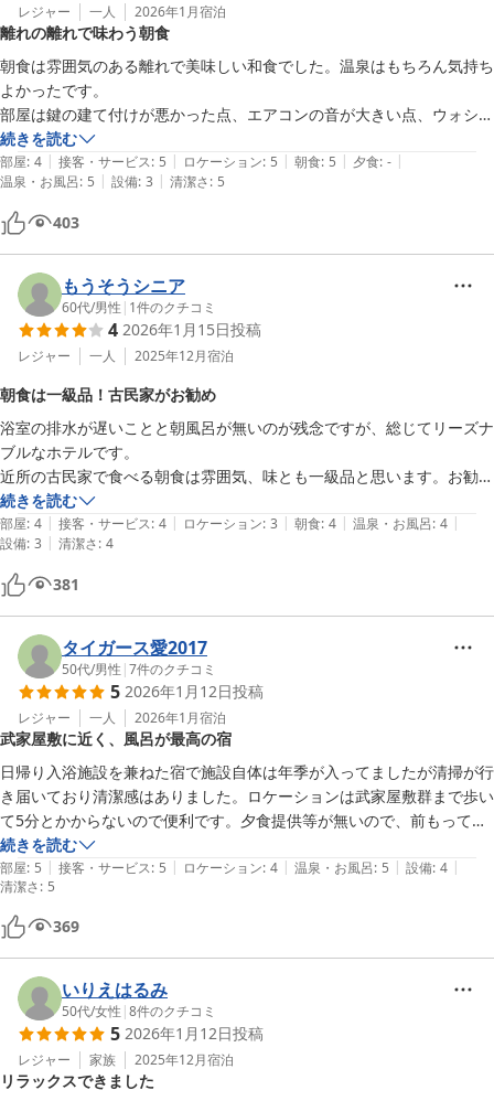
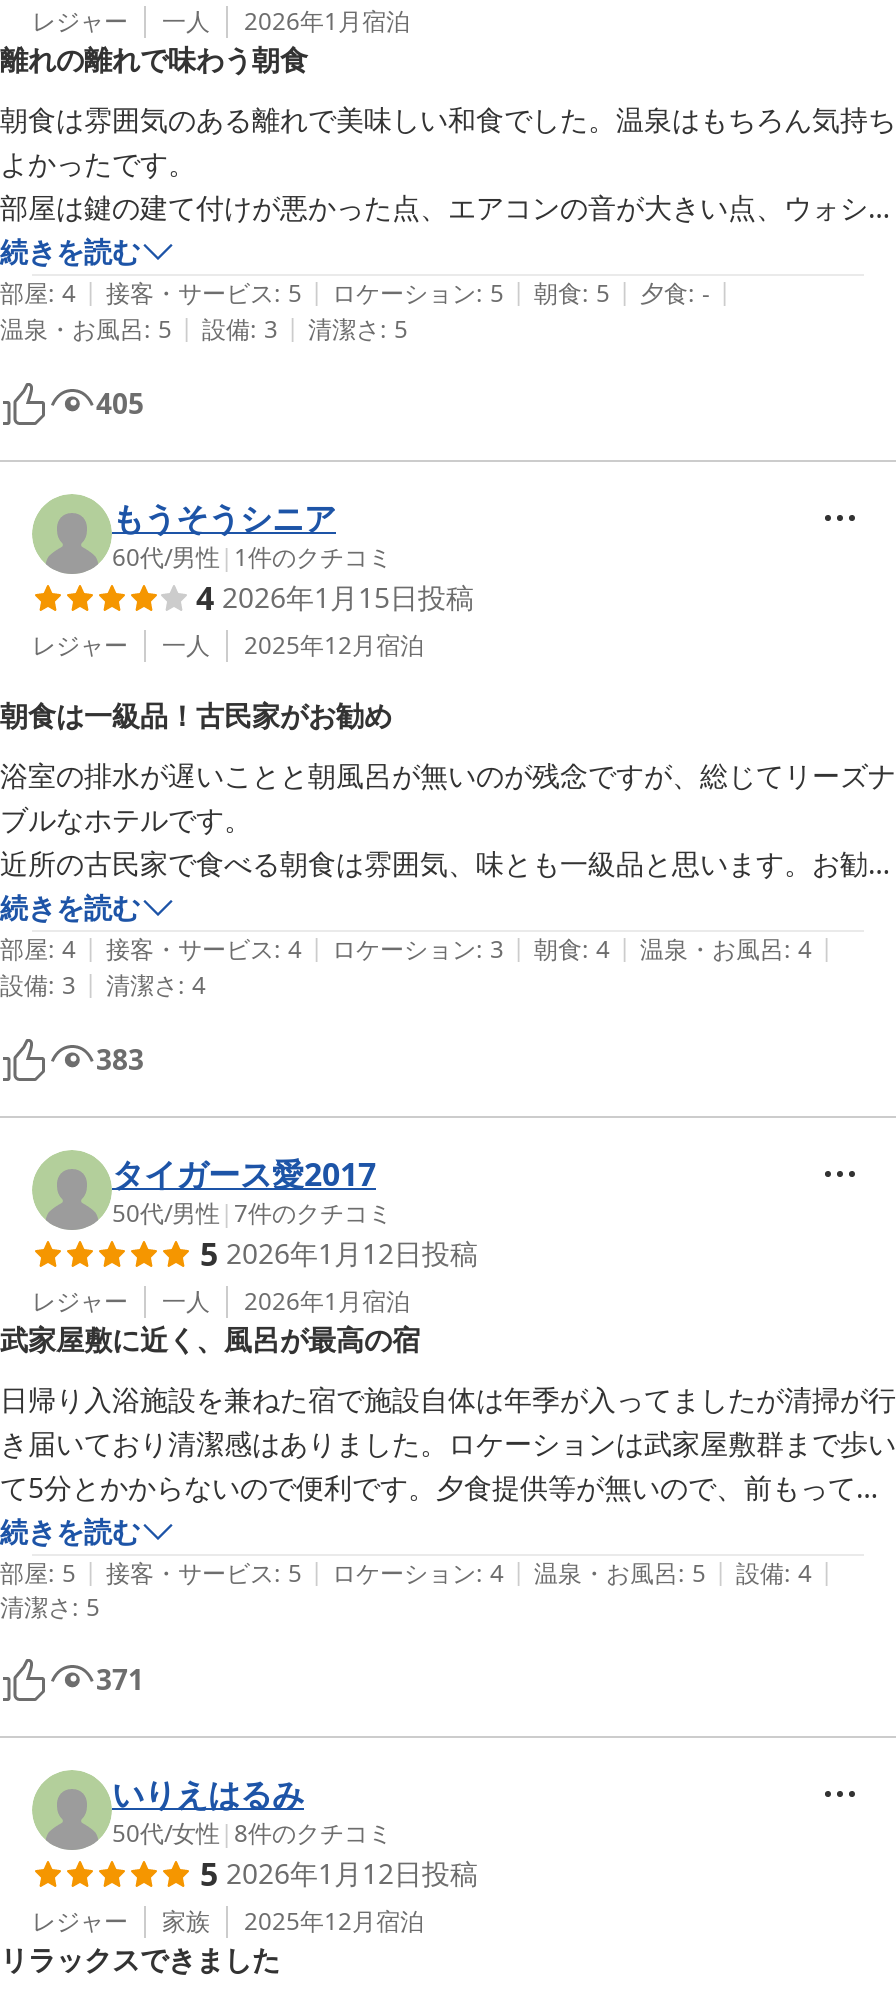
[53,212,79,233] 403 -> [96,384,144,422] 405
[53,574,79,595] 381 -> [96,1040,144,1078] 383
[53,916,79,937] 369 -> [96,1660,144,1698] 371

